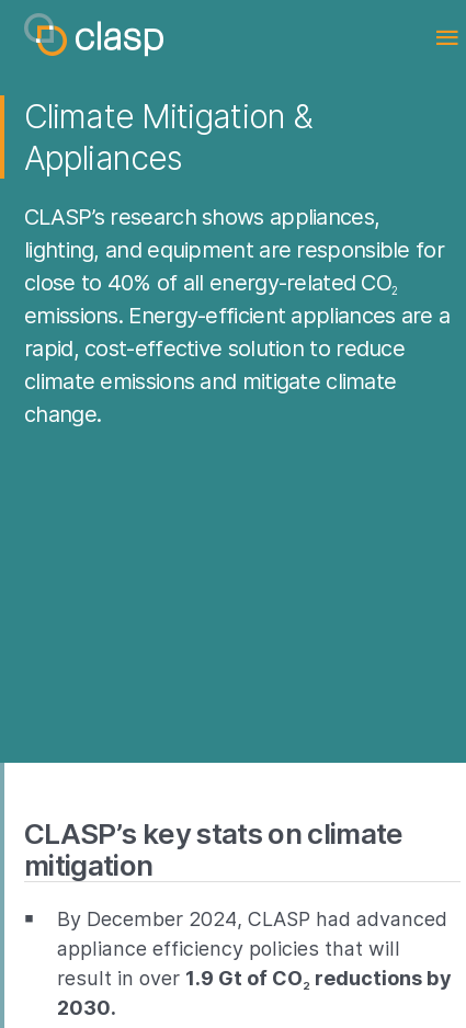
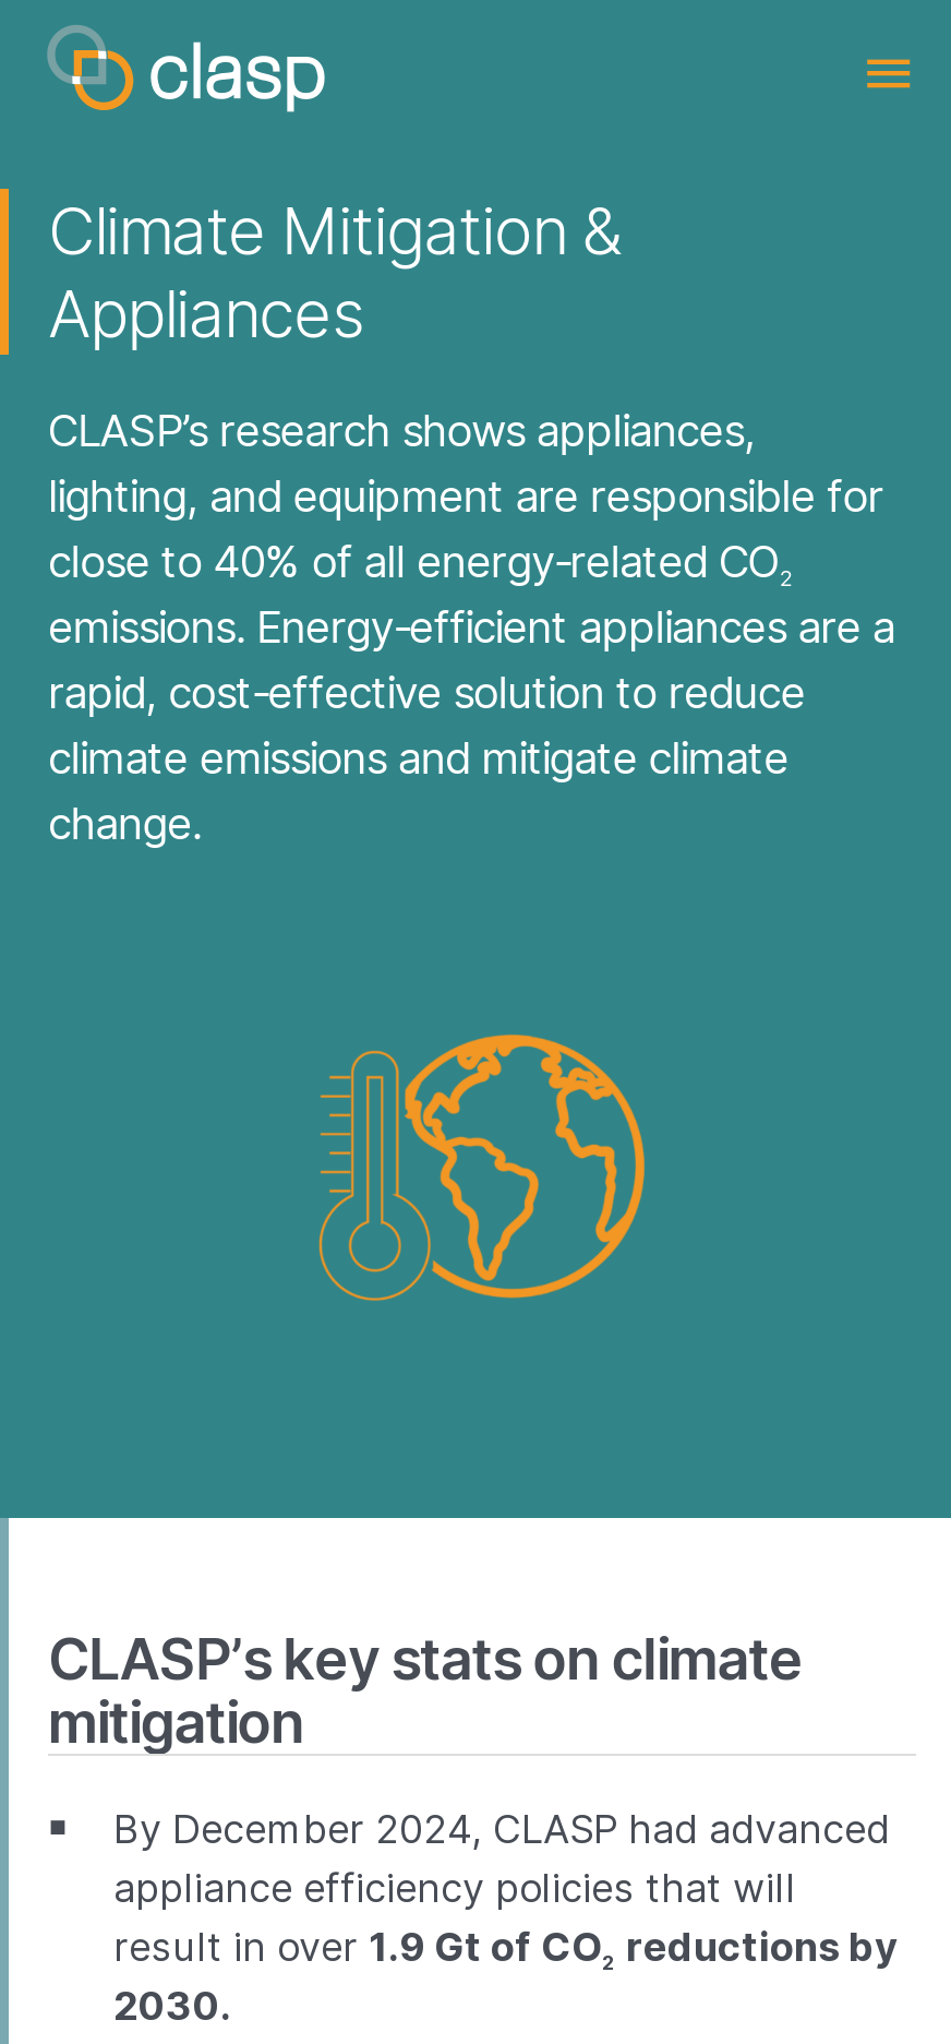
none -> [316,1031,648,1302] [image]

